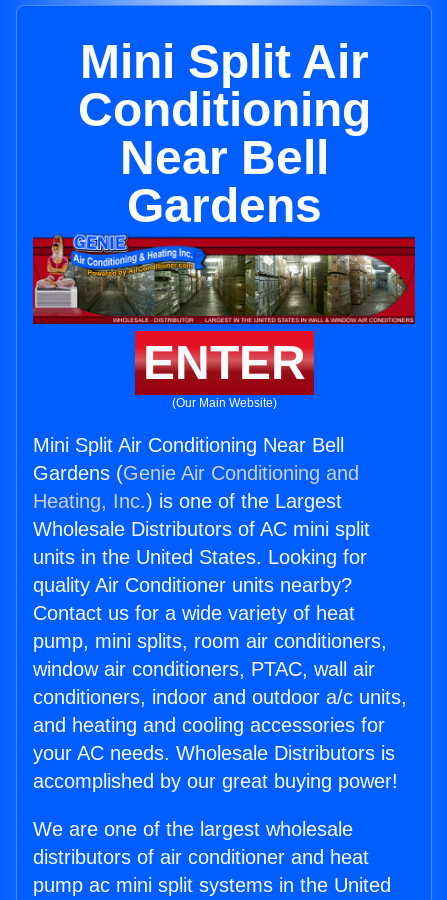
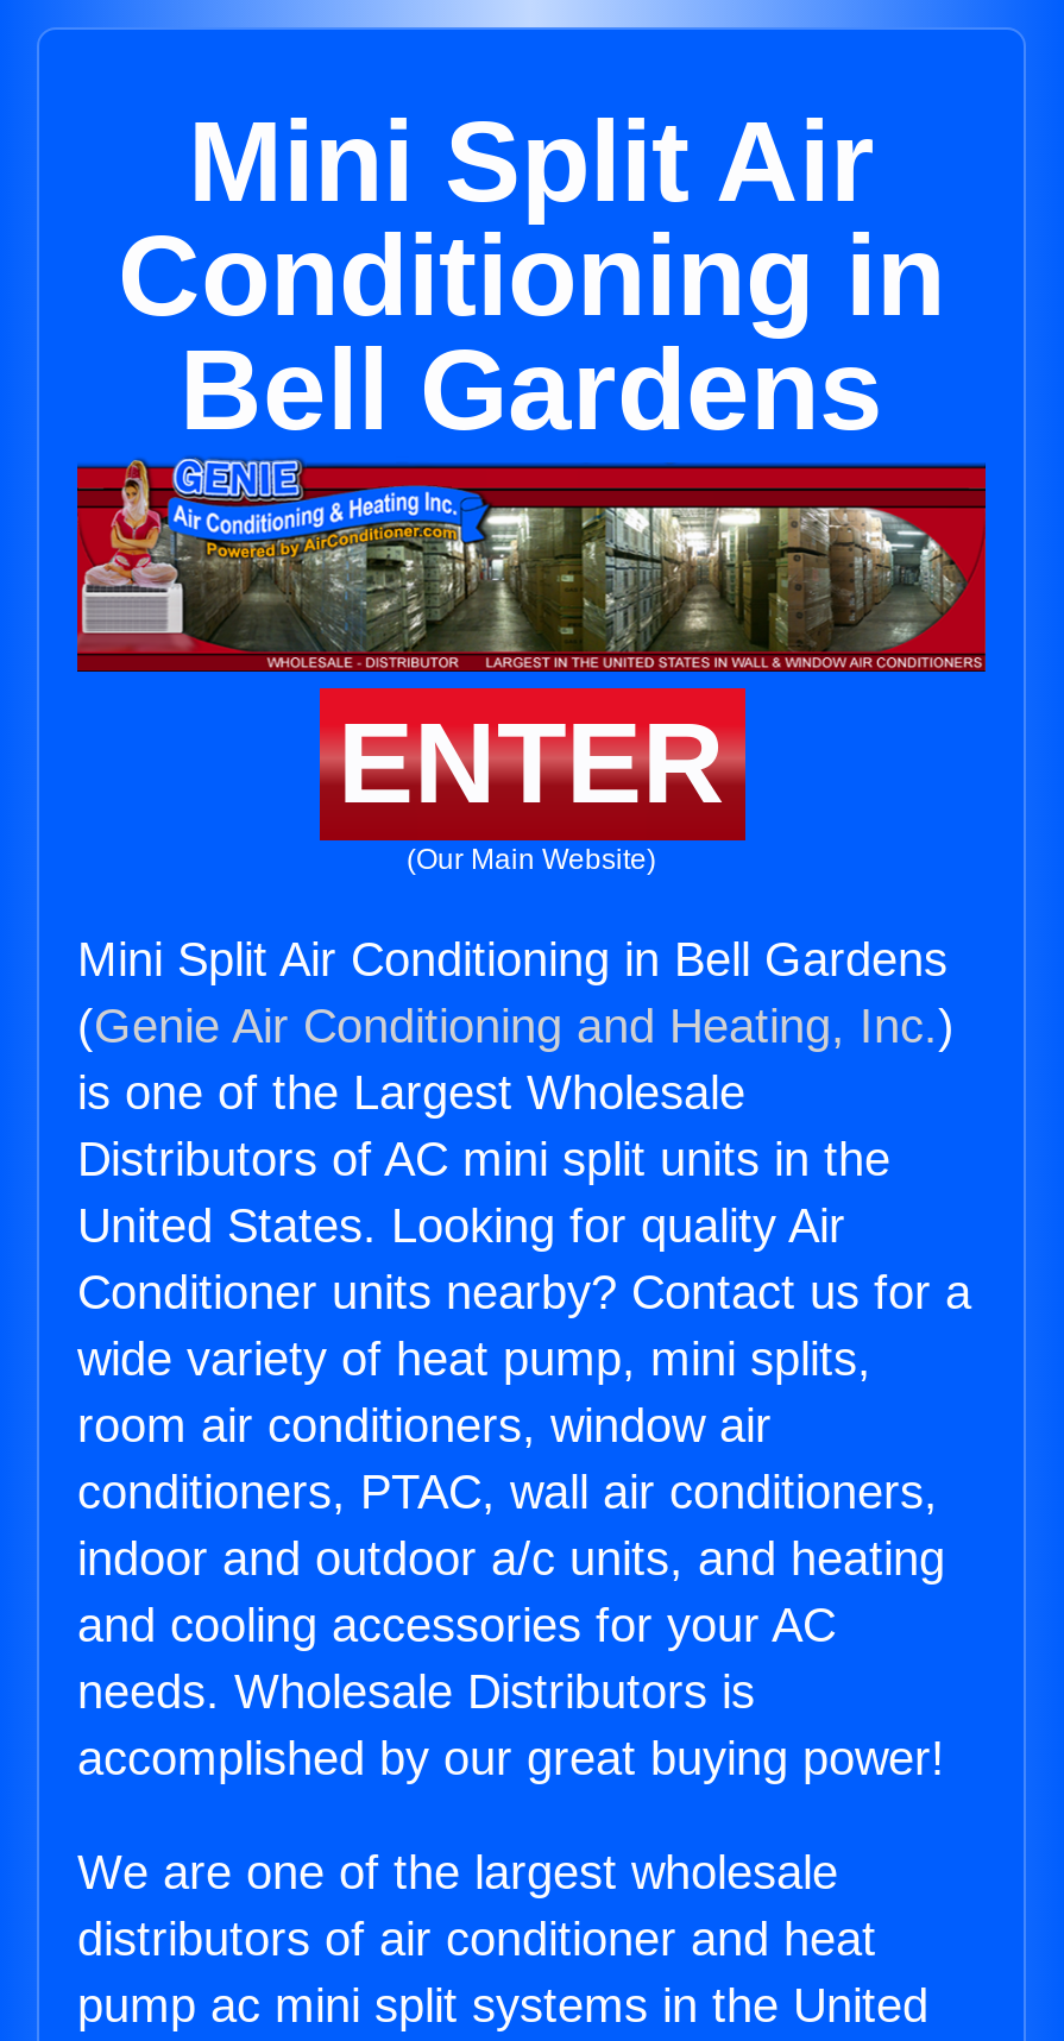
[77,83,370,232] Conditioning | Near Bell | Gardens -> [118,213,945,453] Conditioning in | Bell Gardens
[33,434,407,764] Mini Split Air Conditioning Near Bell | Gardens (Genie Air Conditioning and | Heating, Inc.) is one of the Largest | Wholesale Distributors of AC mini split | units in the United States. Looking for | quality Air Conditioner units nearby? | Contact us for a wide variety of heat | pump, mini splits, room air conditioners, | window air conditioners, PTAC, wall air | conditioners, indoor and outdoor a/c units, | and heating and cooling accessories for | your AC needs. Wholesale Distributors is -> [77,933,971,1718] Mini Split Air Conditioning in Bell Gardens | (Genie Air Conditioning and Heating, Inc.) | is one of the Largest Wholesale | Distributors of AC mini split units in the | United States. Looking for quality Air | Conditioner units nearby? Contact us for a | wide variety of heat pump, mini splits, | room air conditioners, window air | conditioners, PTAC, wall air conditioners, | indoor and outdoor a/c units, and heating | and cooling accessories for your AC | needs. Wholesale Distributors is

